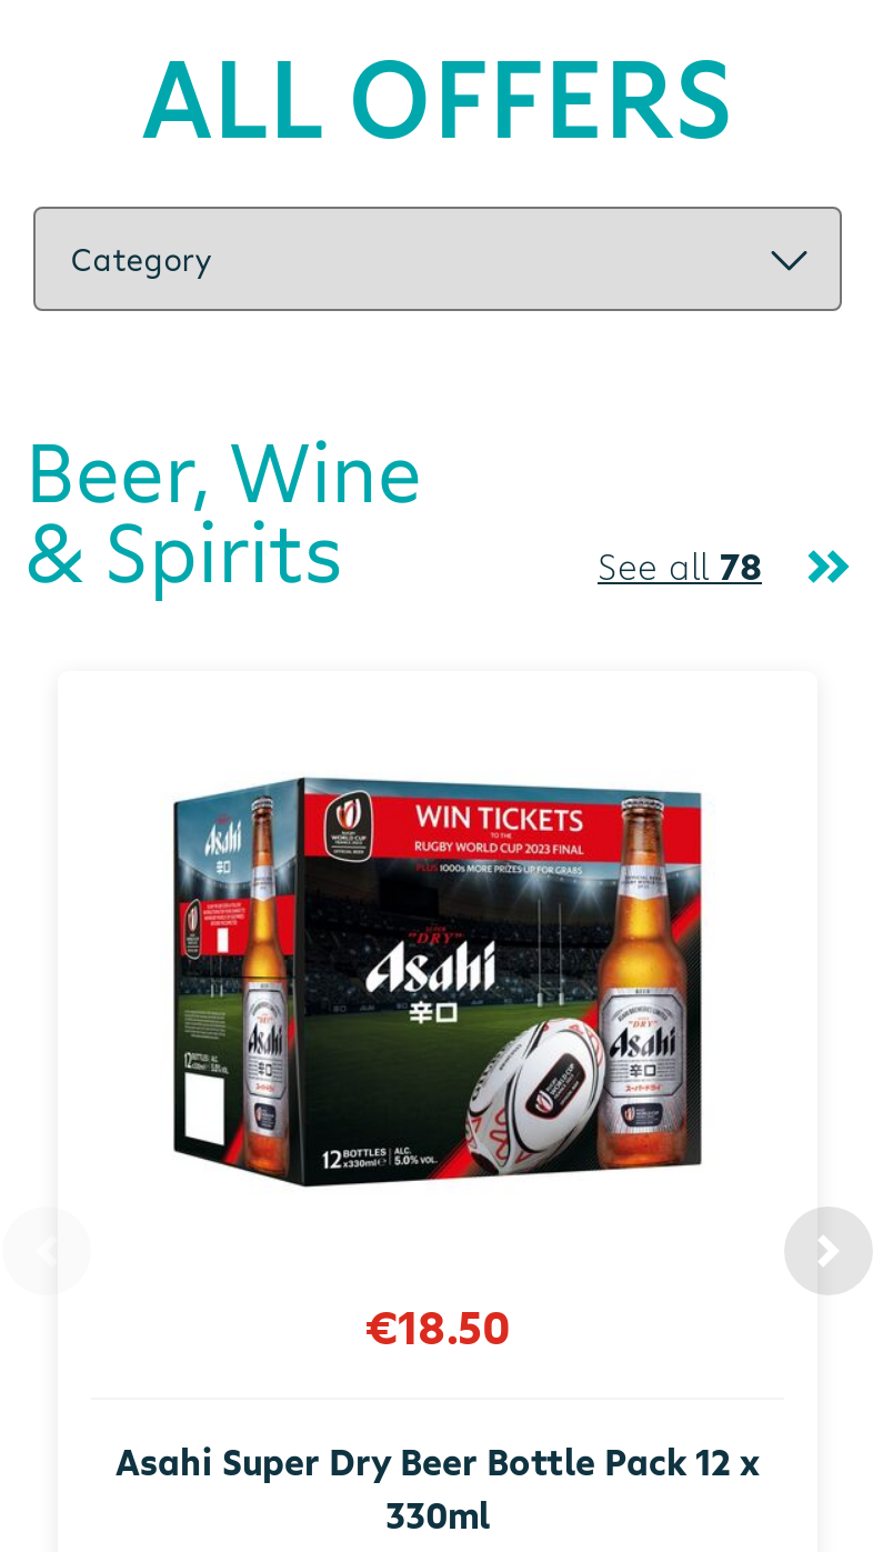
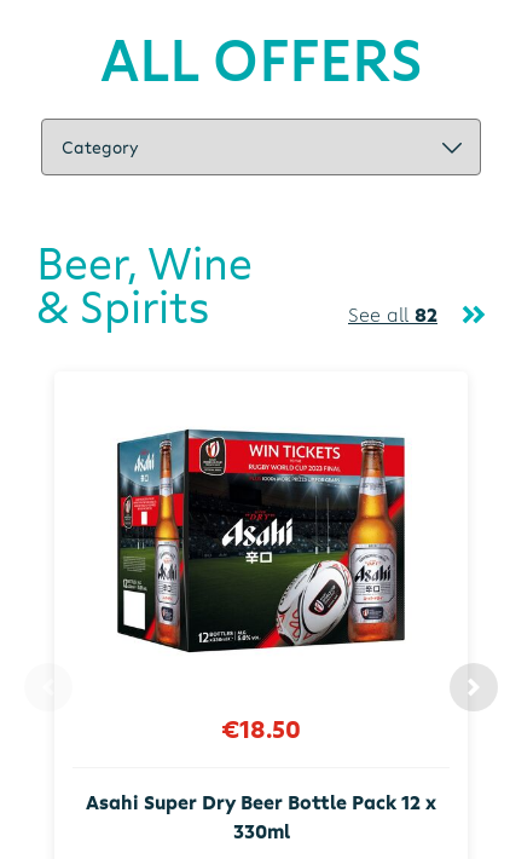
[598,542,762,591] See all 78 -> [348,301,437,328] See all 82

